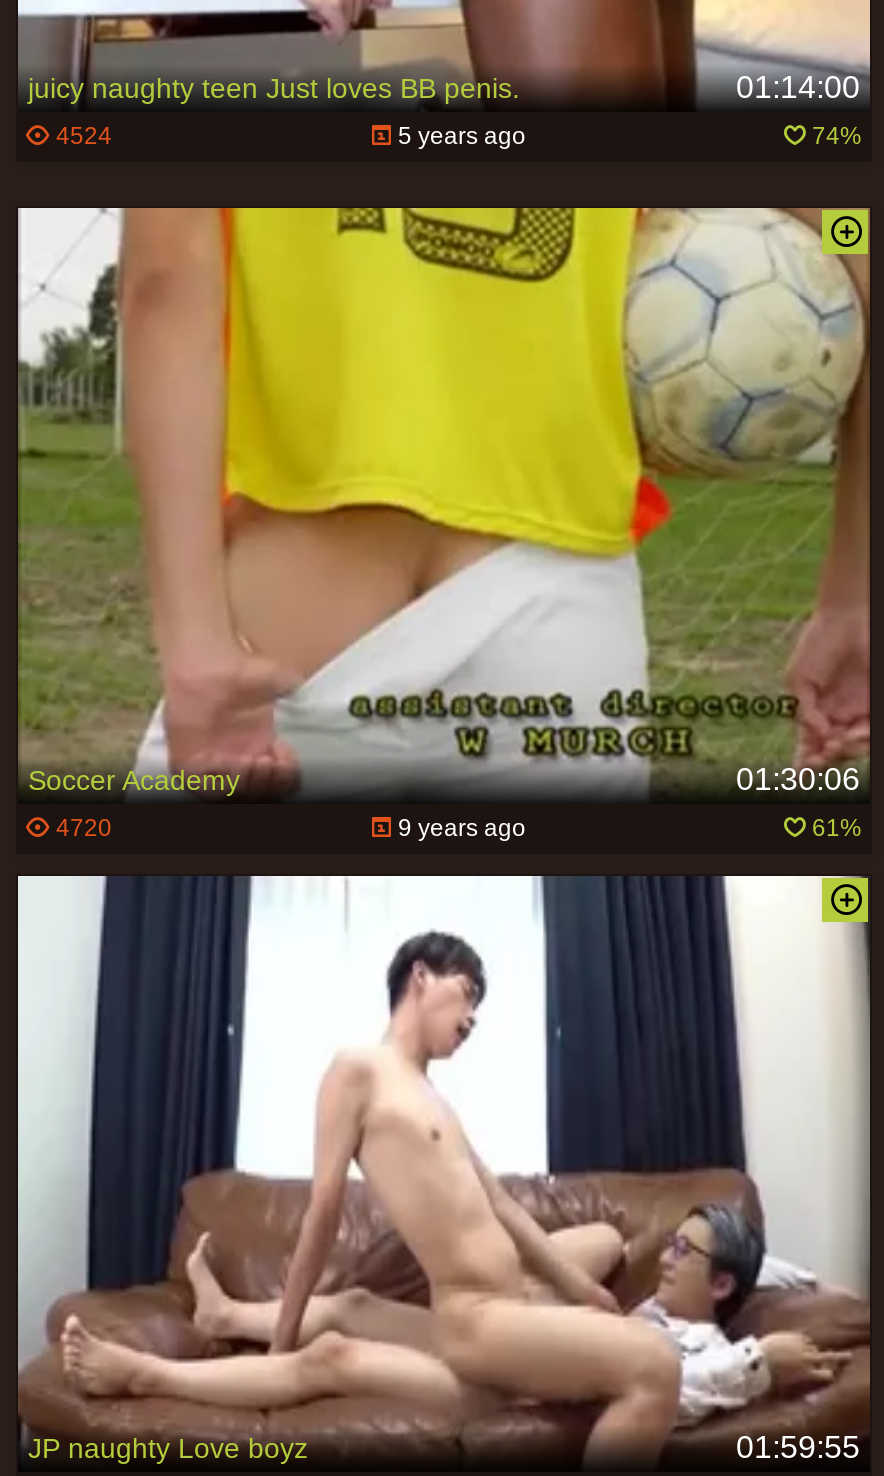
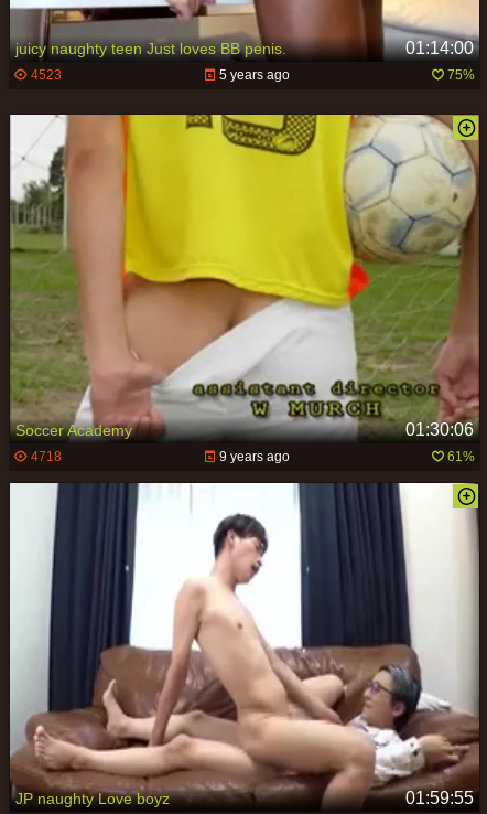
[50,122,112,150] 4524 -> [28,67,62,83] 4523
[812,122,862,150] 74% -> [447,67,475,83] 75%
[50,814,112,842] 4720 -> [28,449,62,465] 4718

